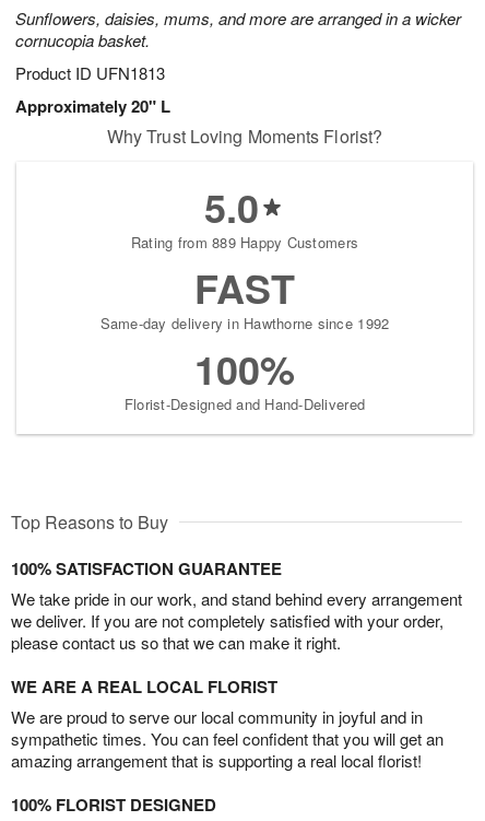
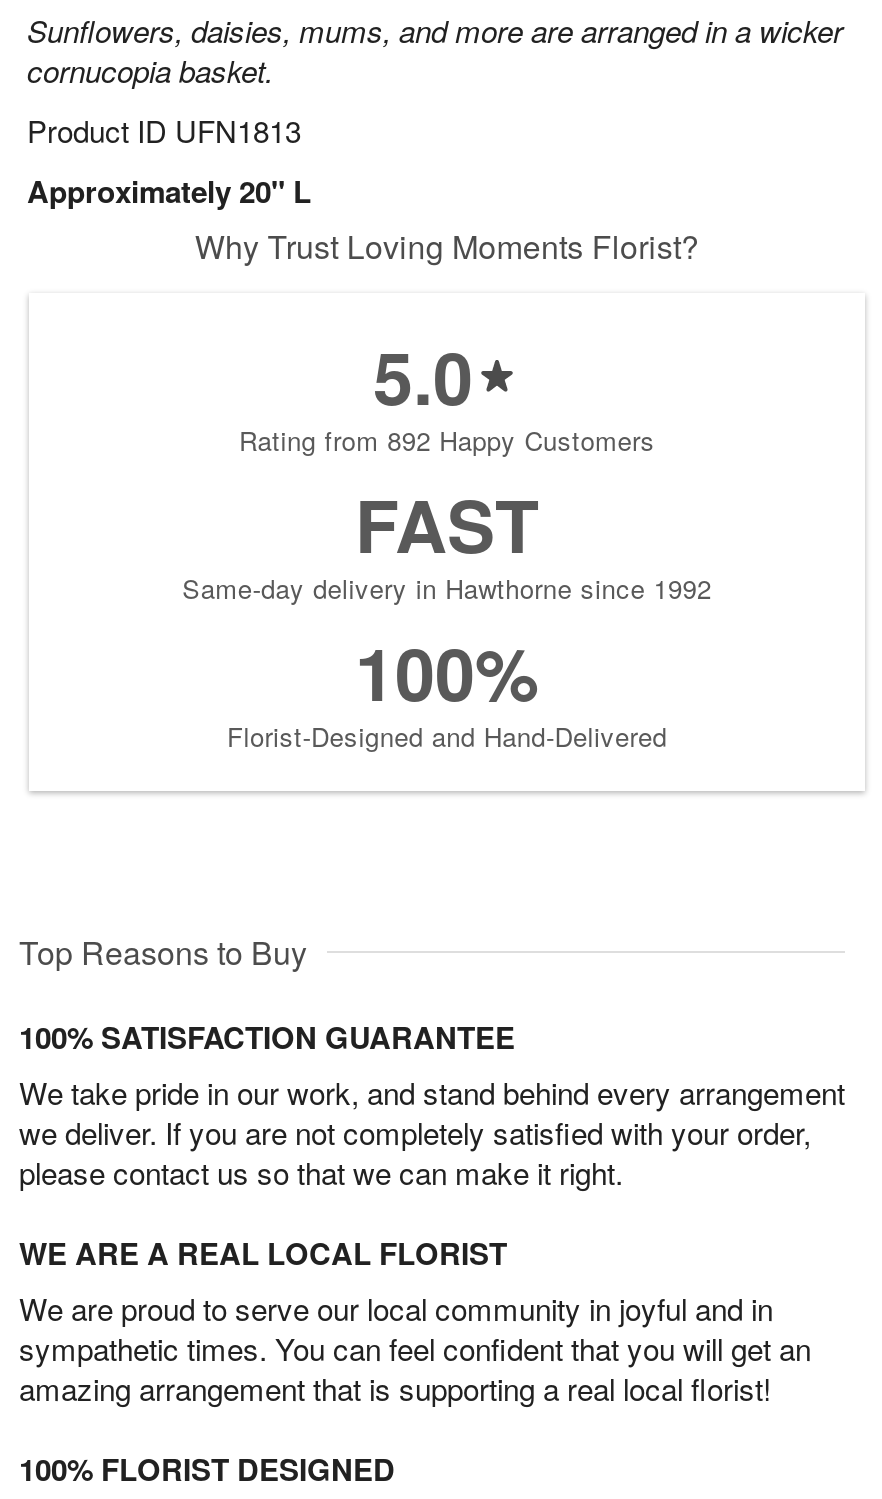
[131,232,358,253] Rating from 889 Happy Customers -> [239,422,655,460] Rating from 892 Happy Customers

